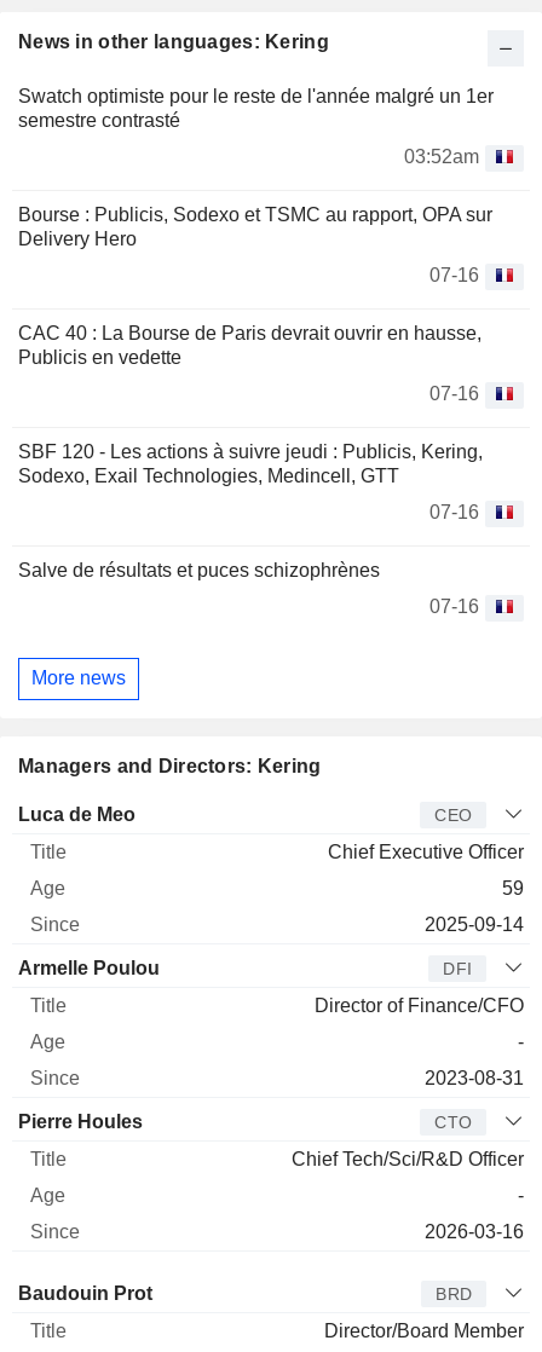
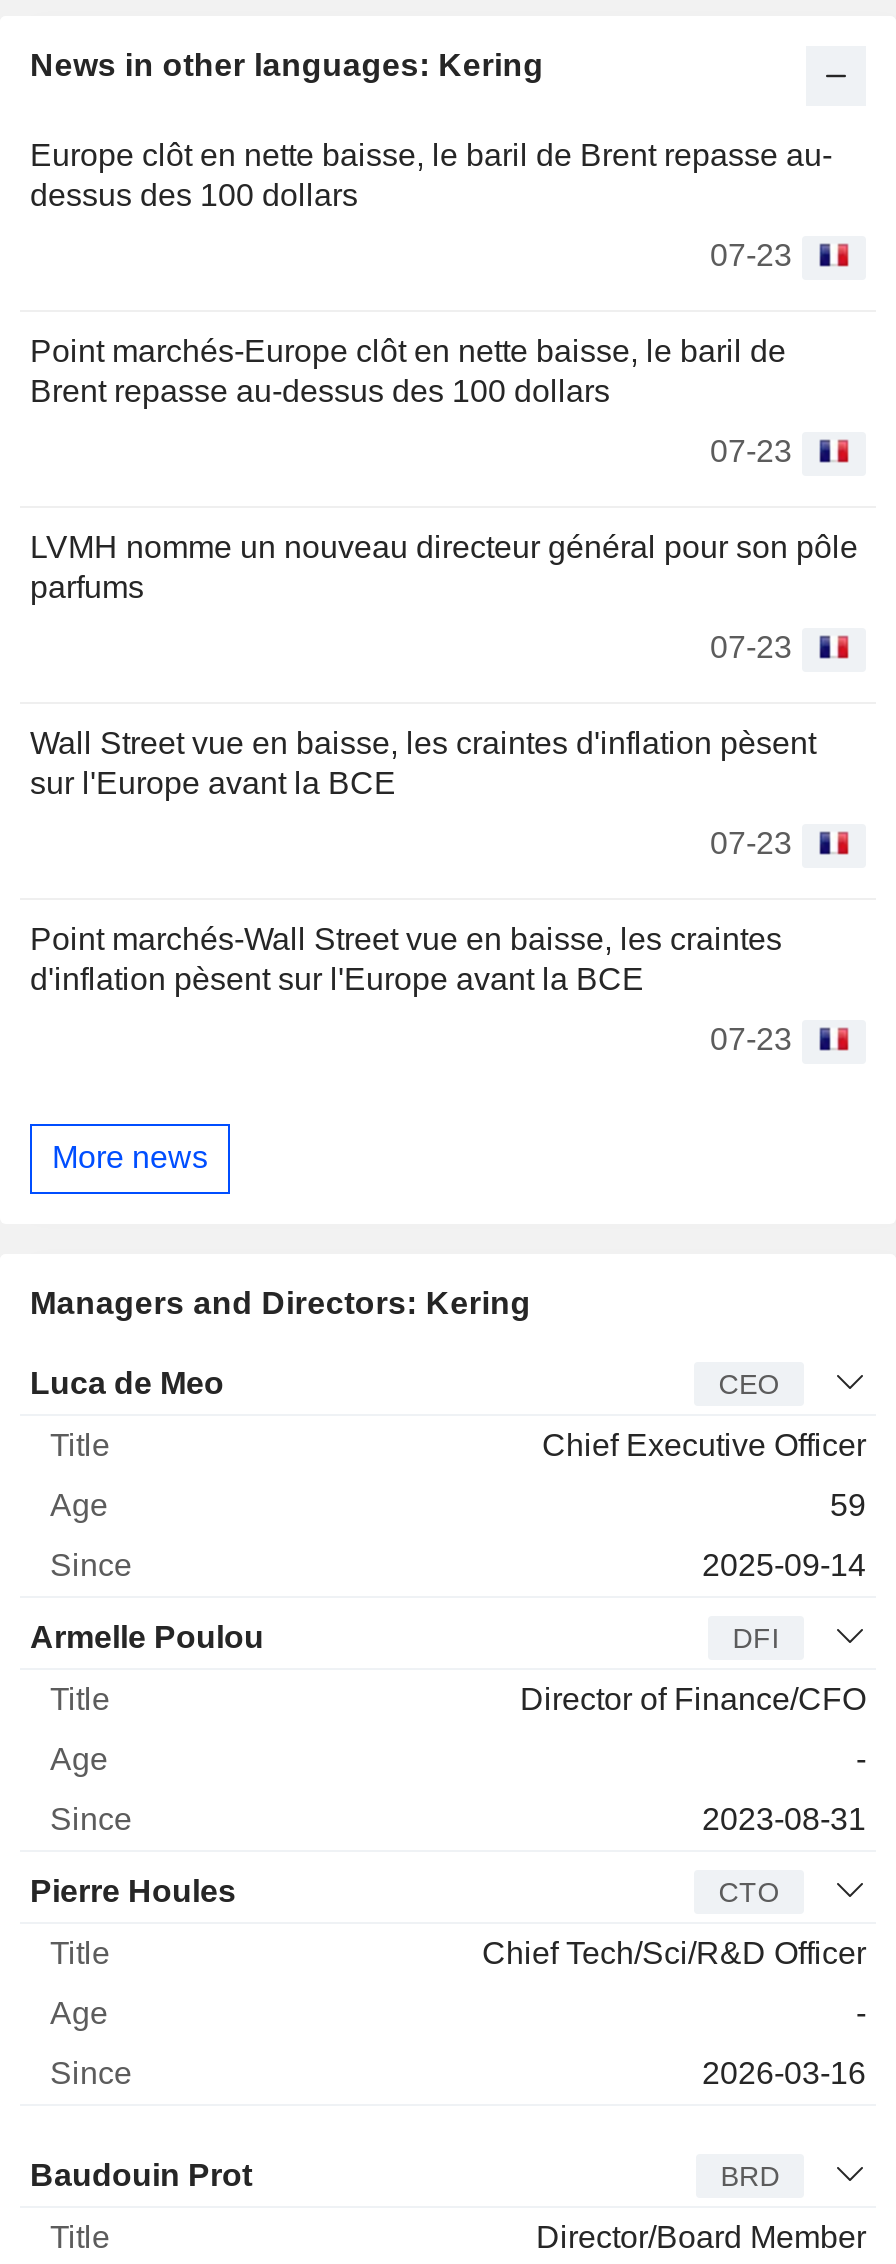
[18,86,494,130] Swatch optimiste pour le reste de l'année malgré un 1er | semestre contrasté -> [30,138,832,212] Europe clôt en nette baisse, le baril de Brent repasse au- | dessus des 100 dollars
[404,146,479,167] 03:52am -> [710,238,792,272] 07-23
[18,204,492,249] Bourse : Publicis, Sodexo et TSMC au rapport, OPA sur | Delivery Hero -> [30,334,786,408] Point marchés-Europe clôt en nette baisse, le baril de | Brent repasse au-dessus des 100 dollars
[429,265,479,285] 07-16 -> [710,434,792,468] 07-23
[18,323,482,367] CAC 40 : La Bourse de Paris devrait ouvrir en hausse, | Publicis en vedette -> [30,530,858,604] LVMH nomme un nouveau directeur général pour son pôle | parfums
[429,383,479,404] 07-16 -> [710,630,792,664] 07-23
[18,441,483,486] SBF 120 - Les actions à suivre jeudi : Publicis, Kering, | Sodexo, Exail Technologies, Medincell, GTT -> [30,726,816,800] Wall Street vue en baisse, les craintes d'inflation pèsent | sur l'Europe avant la BCE
[429,502,479,522] 07-16 -> [710,826,792,860] 07-23
[18,560,380,580] Salve de résultats et puces schizophrènes -> [30,922,782,996] Point marchés-Wall Street vue en baisse, les craintes | d'inflation pèsent sur l'Europe avant la BCE
[429,596,479,617] 07-16 -> [710,1022,792,1056] 07-23

